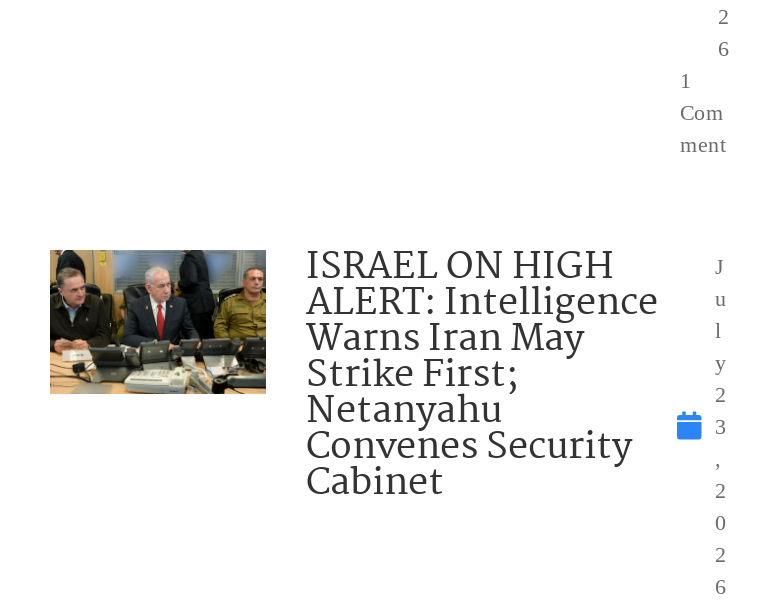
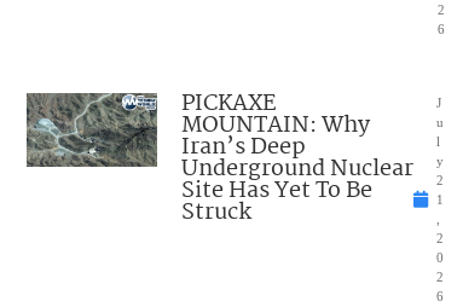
[48,68,726,514] [image] | 1 | Com | ment | ISRAEL ON HIGH | ALERT: Intelligence | Warns Iran May | Strike First; | Netanyahu | Convenes Security | Cabinet -> [25,86,413,231] [image] | PICKAXE | MOUNTAIN: Why | Iran’s Deep | Underground Nuclear | Site Has Yet To Be | Struck
[715,414,727,438] 3 -> [436,192,444,207] 1

